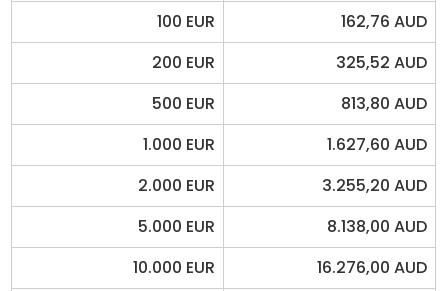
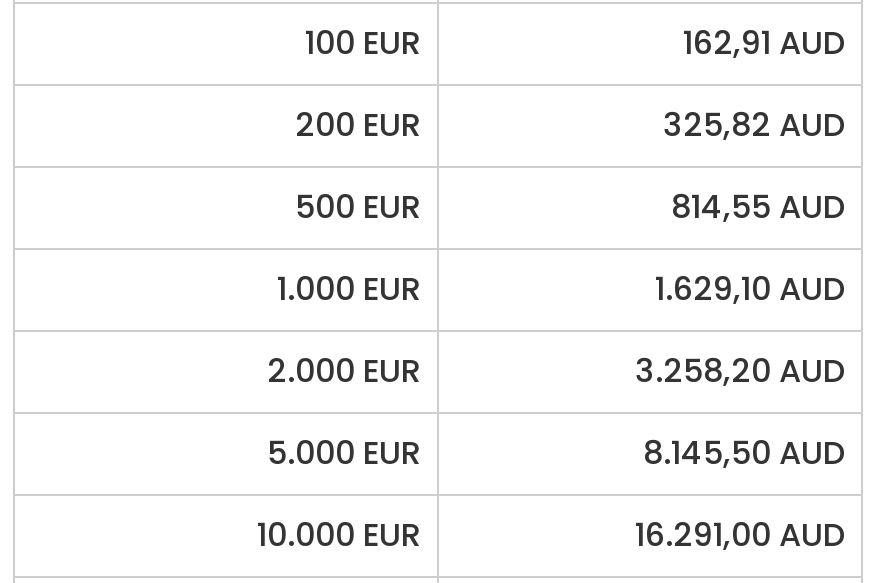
[341,10,427,33] 162,76 AUD -> [683,20,845,66] 162,91 AUD
[336,51,427,74] 325,52 AUD -> [663,102,845,148] 325,82 AUD
[341,92,427,115] 813,80 AUD -> [671,184,845,230] 814,55 AUD
[327,133,427,156] 1.627,60 AUD -> [655,266,845,312] 1.629,10 AUD
[322,174,427,197] 3.255,20 AUD -> [635,348,845,394] 3.258,20 AUD
[327,215,427,238] 8.138,00 AUD -> [643,430,845,476] 8.145,50 AUD
[317,256,427,279] 16.276,00 AUD -> [635,512,845,558] 16.291,00 AUD

